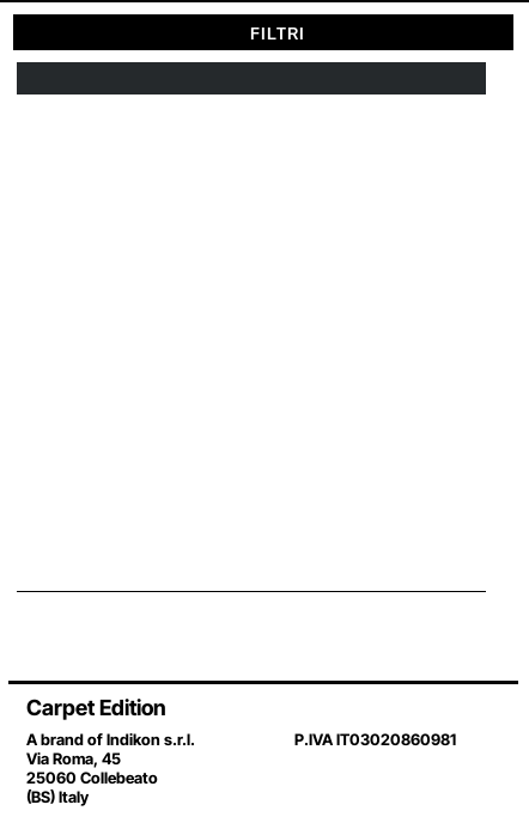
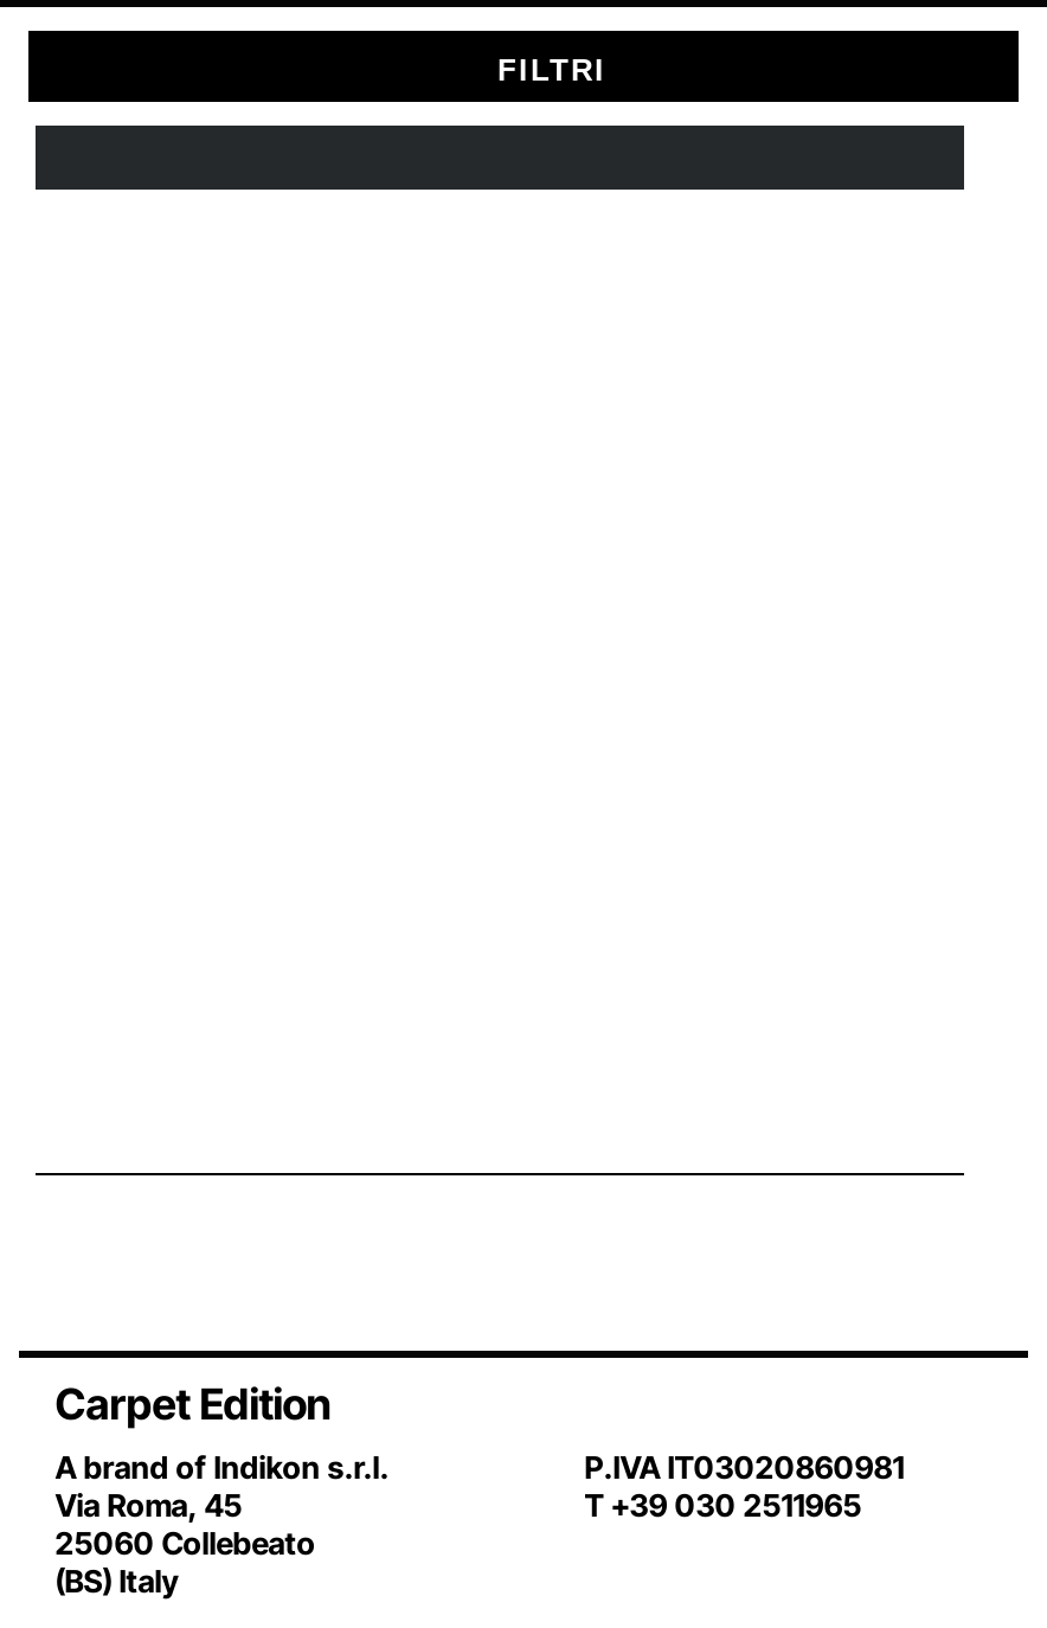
none -> [585,1487,862,1525] T +39 030 2511965

